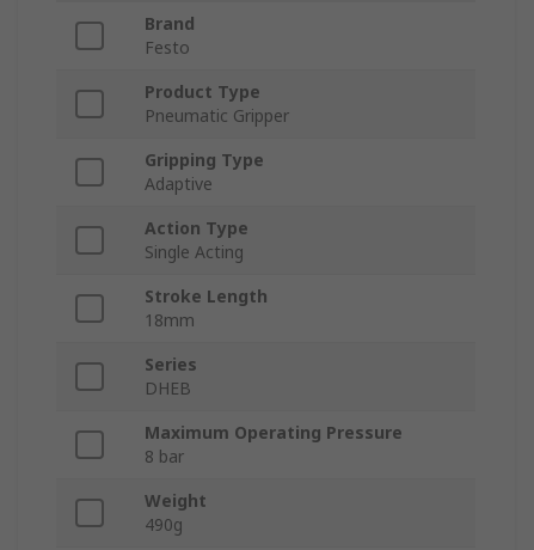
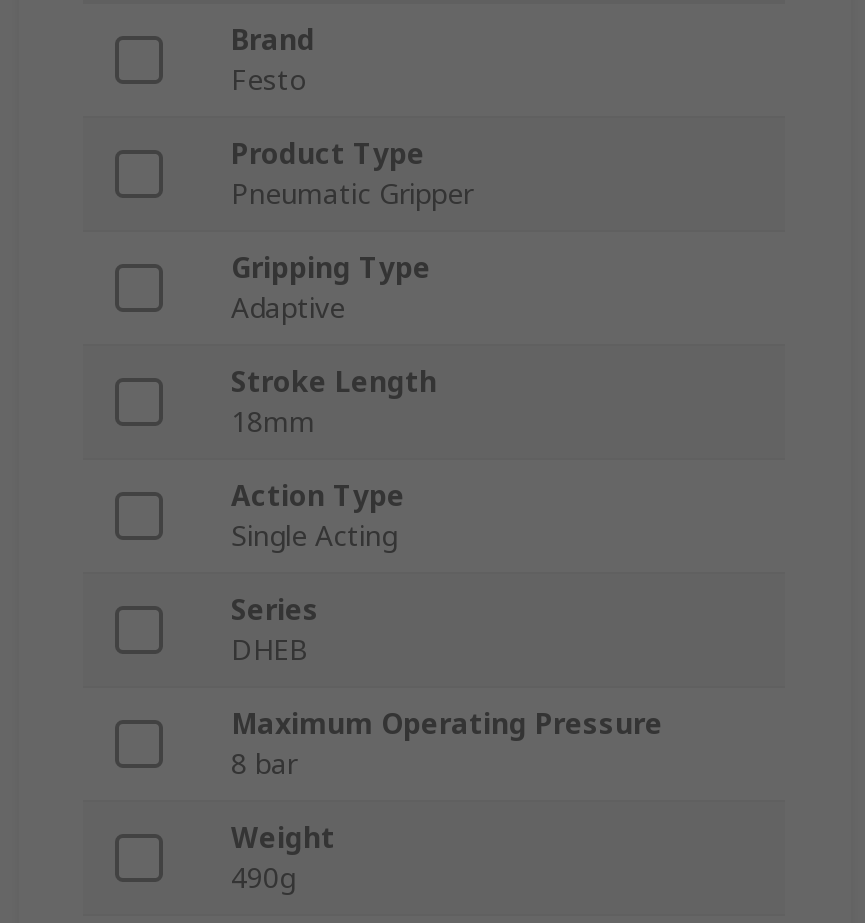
moved [145,217,248,264] -> [231,477,405,555]: Action Type | Single Acting
moved [145,285,268,332] -> [231,363,437,441]: Stroke Length | 18mm

